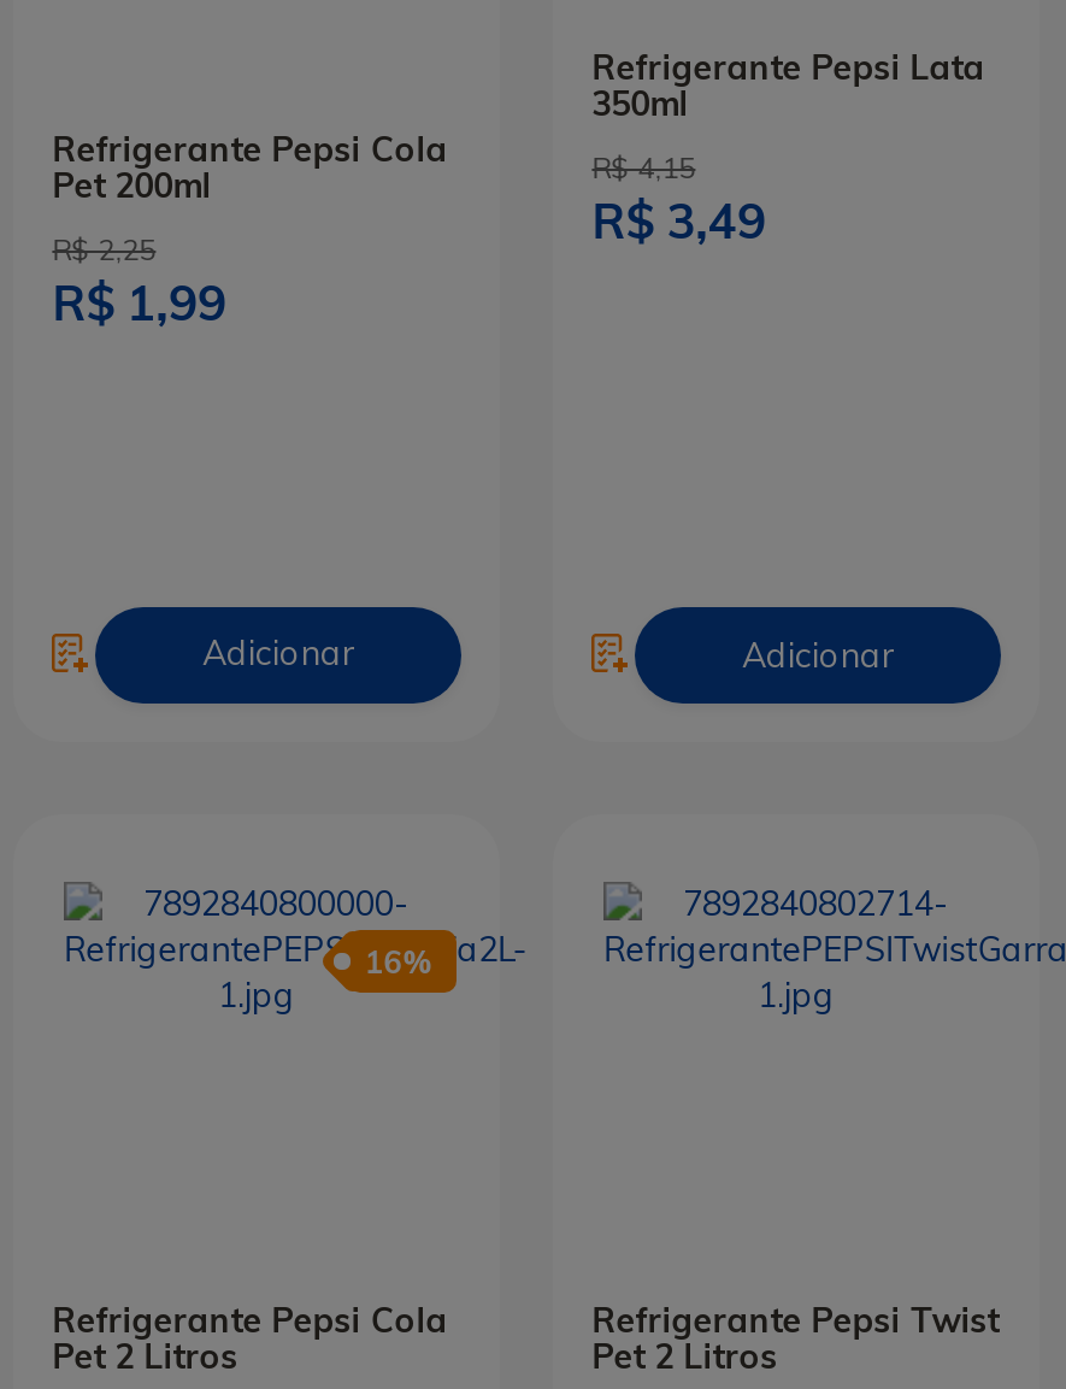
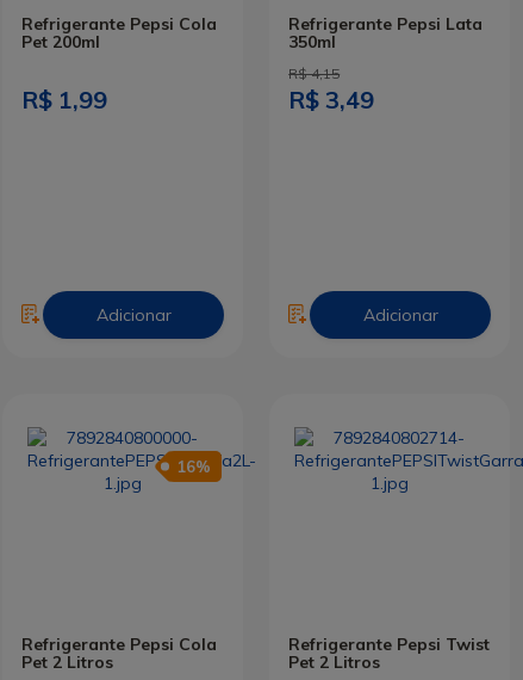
moved [52,128,447,333] -> [22,13,217,115]: Refrigerante Pepsi Cola | Pet 200ml | R$ 1,99
[52,232,156,268] R$ 2,25 -> none

